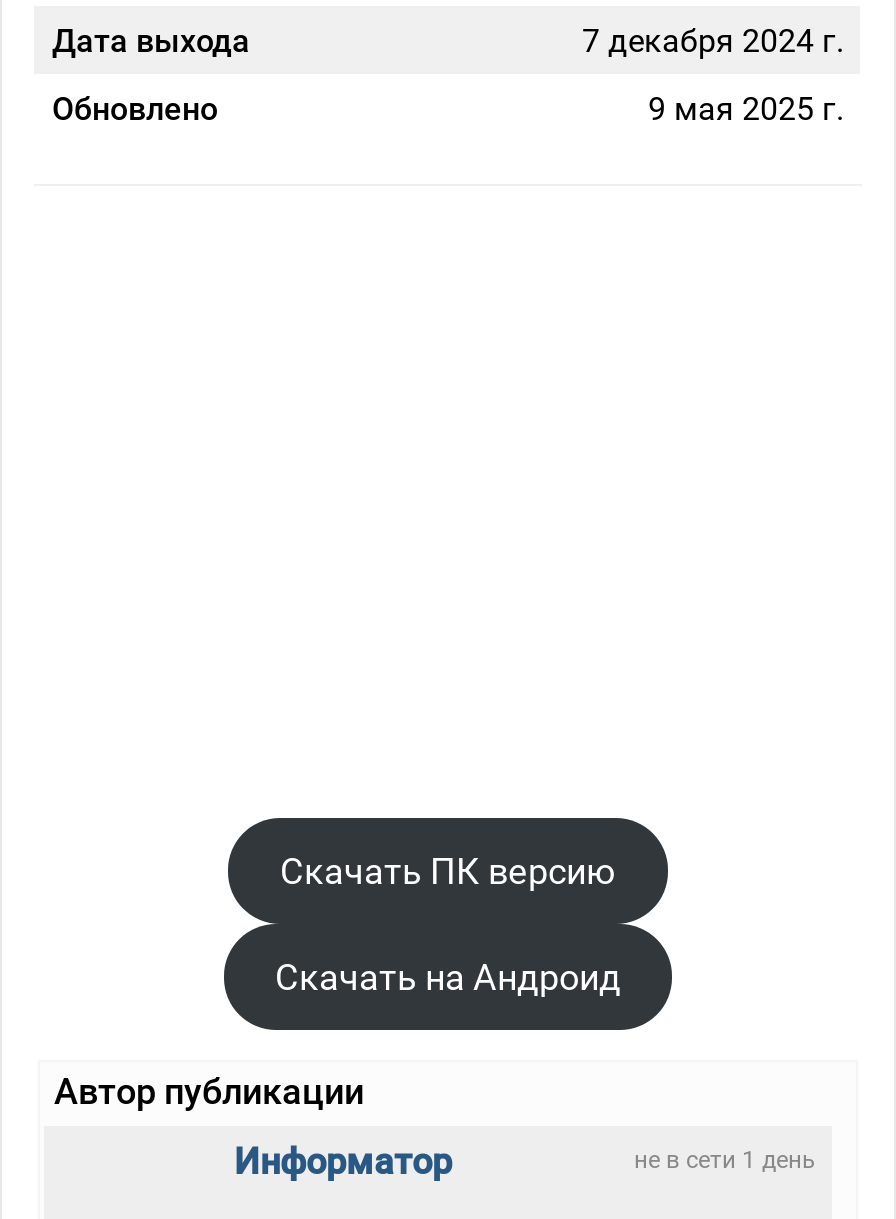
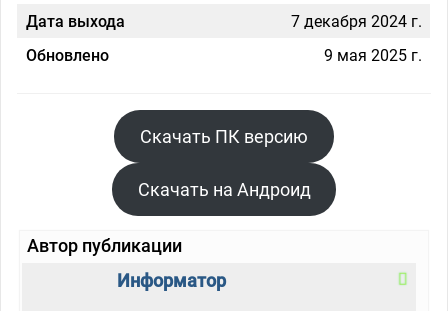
[634,1146,816,1174] не в сети 1 день -> none

